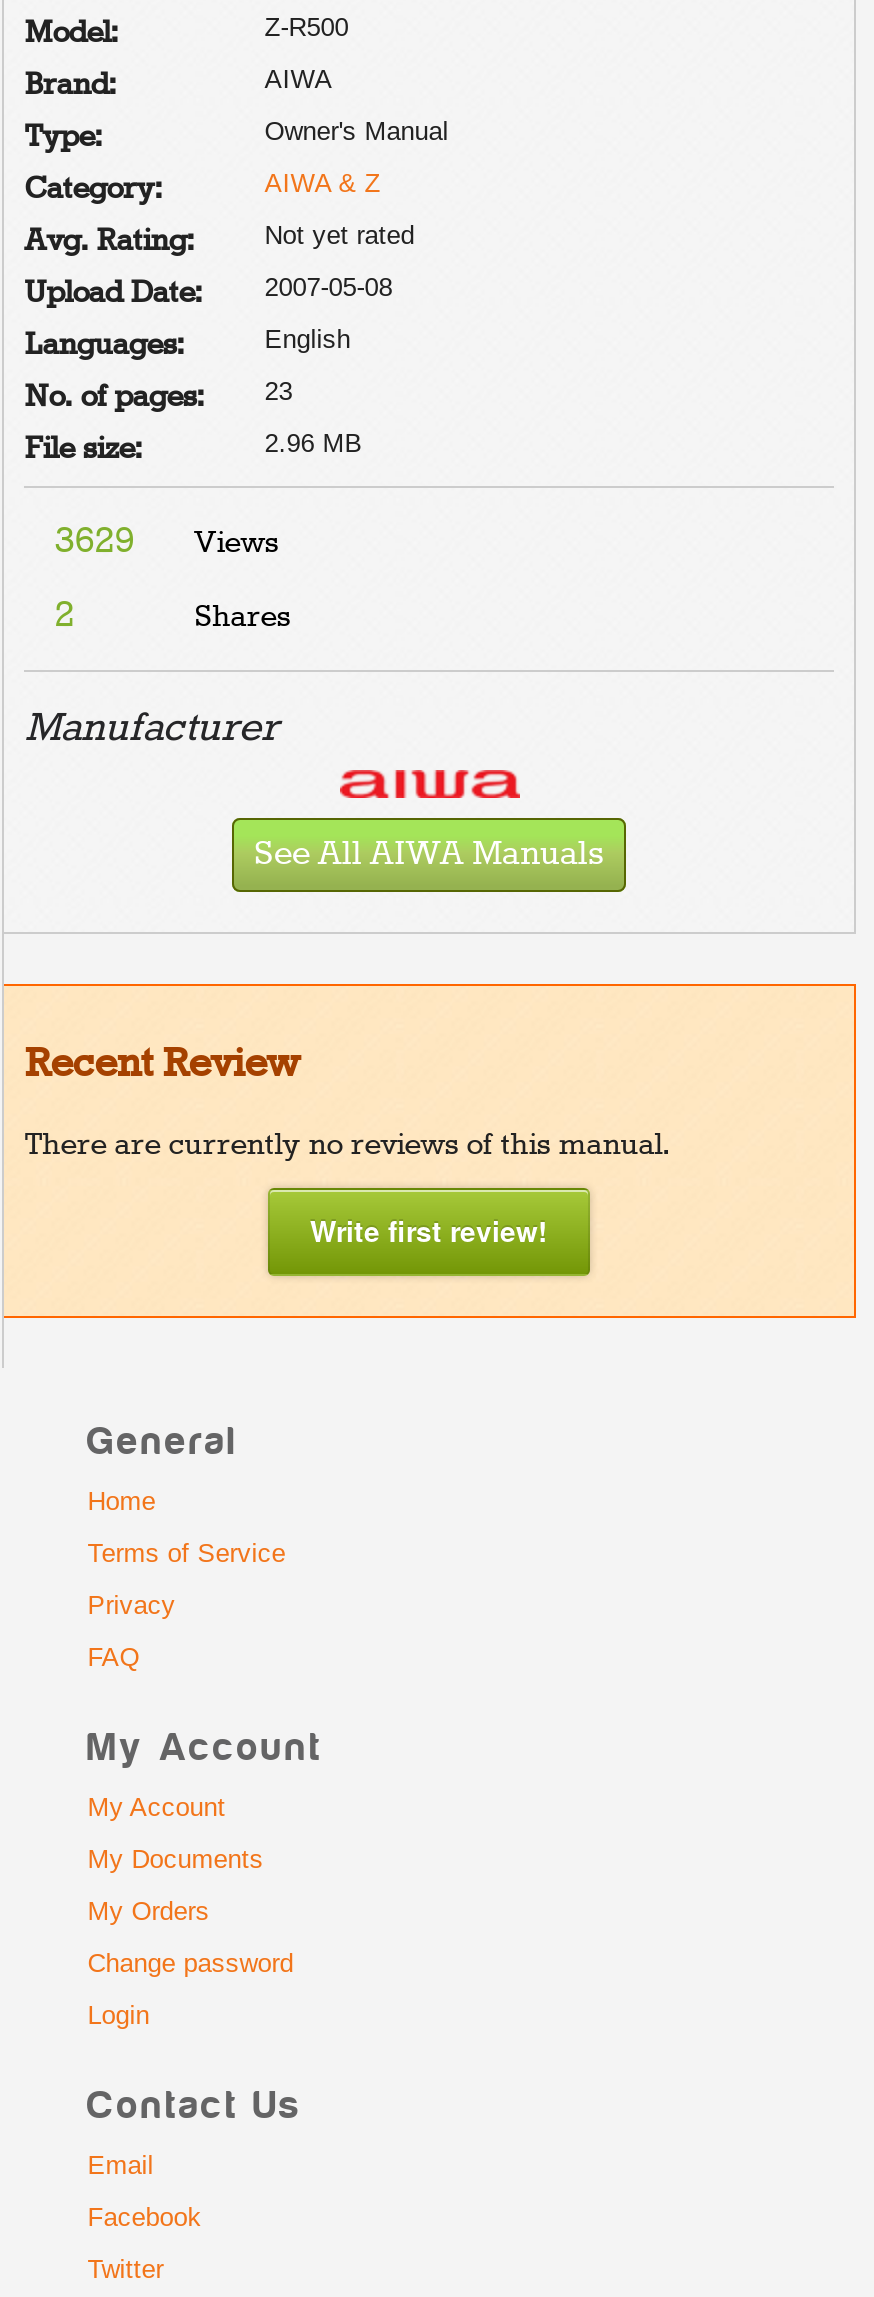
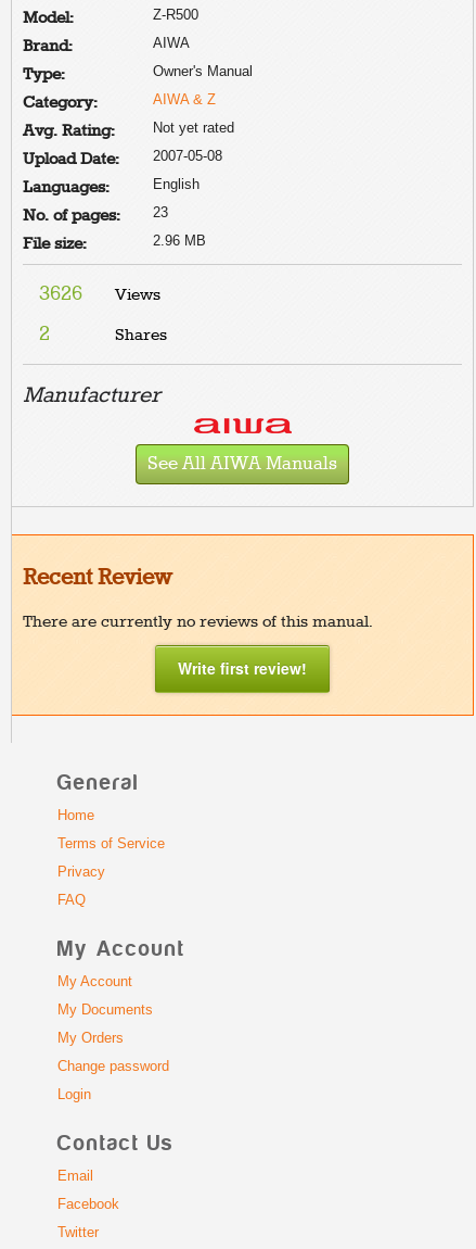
[54,519,278,563] 3629 Views -> [39,282,161,306] 3626 Views

